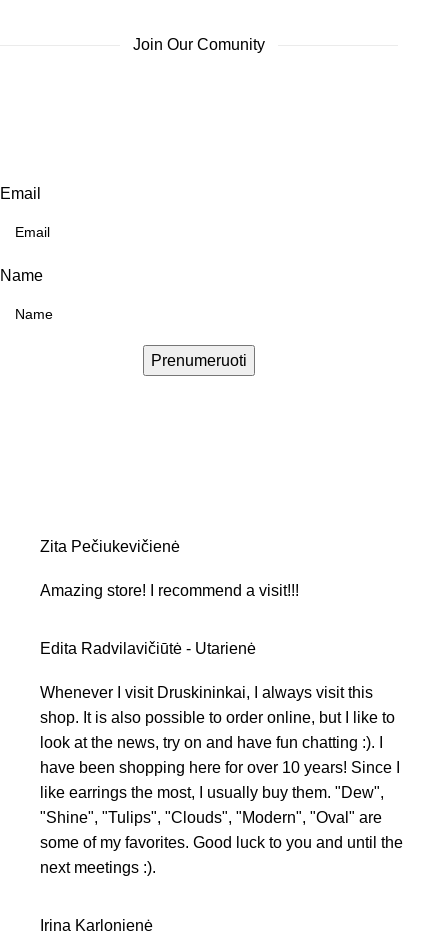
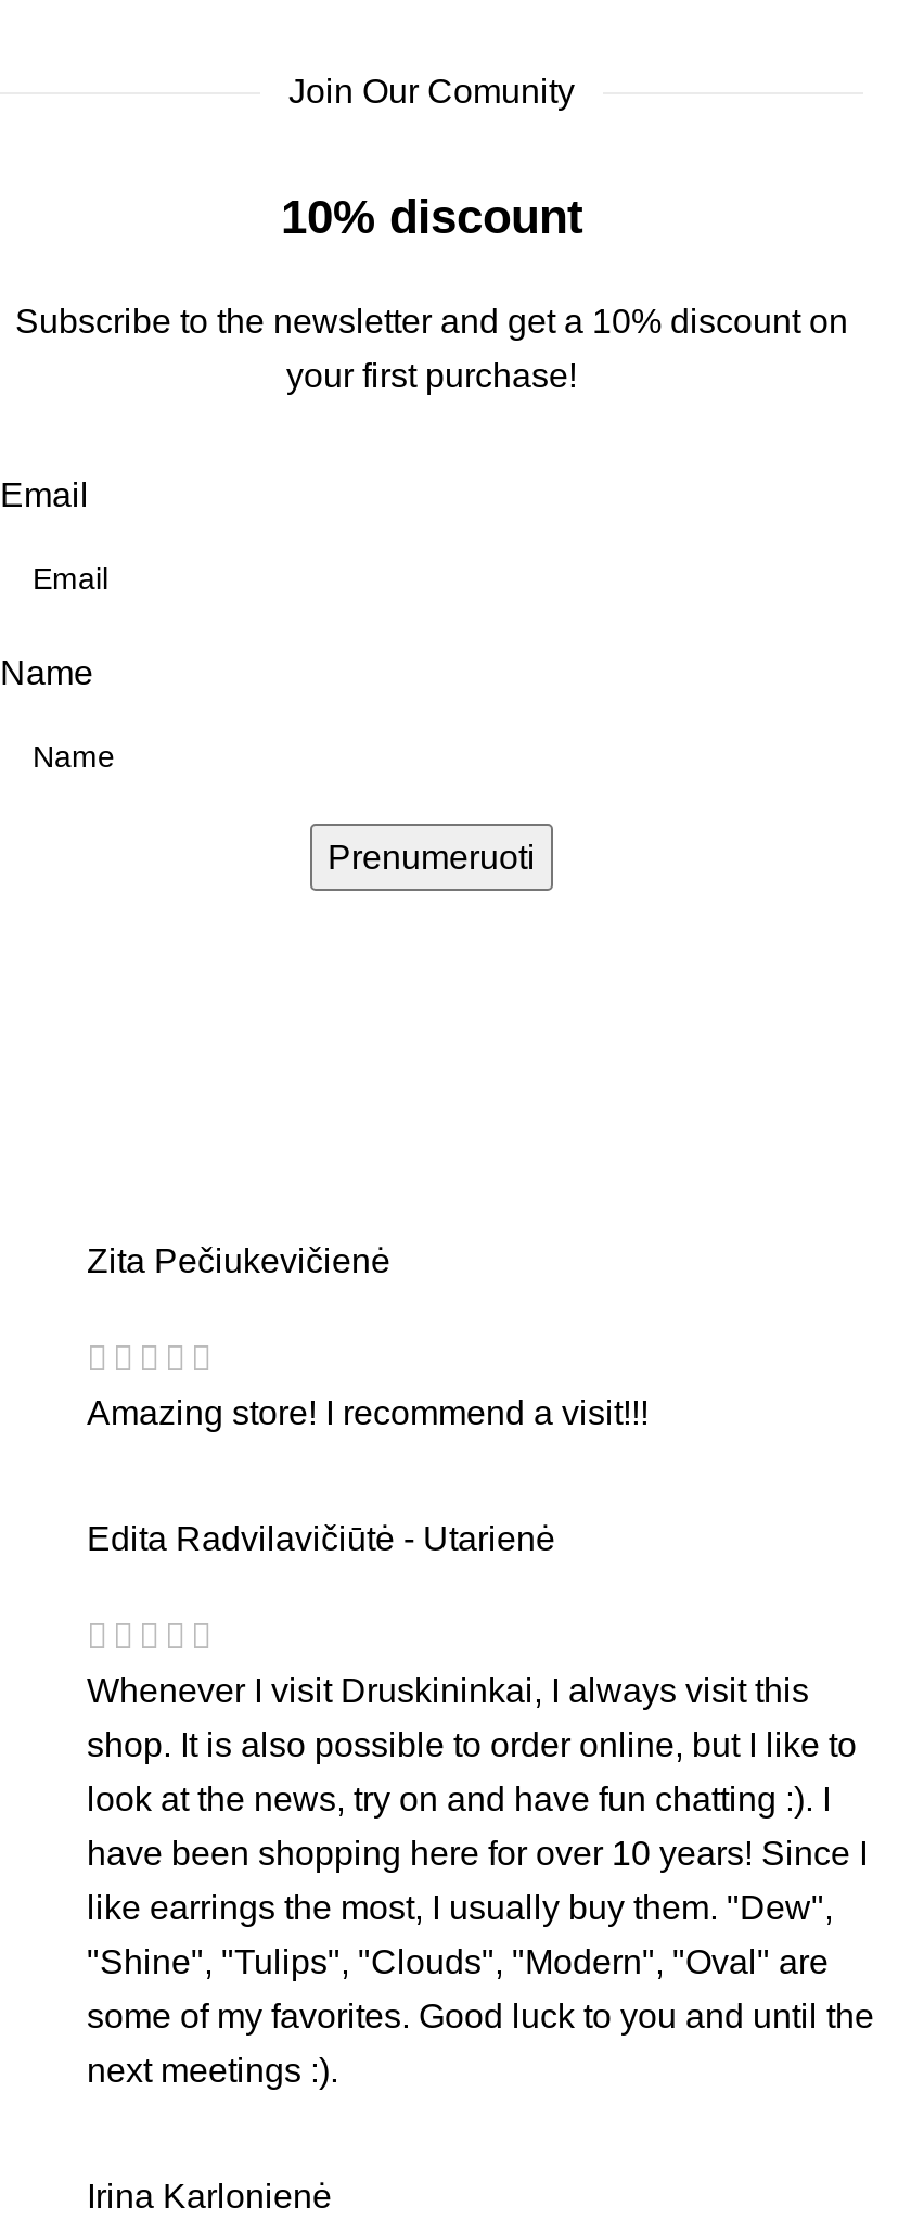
none -> [15,189,848,393] 10% discount | Subscribe to the newsletter and get a 10% discount on | your first purchase!

